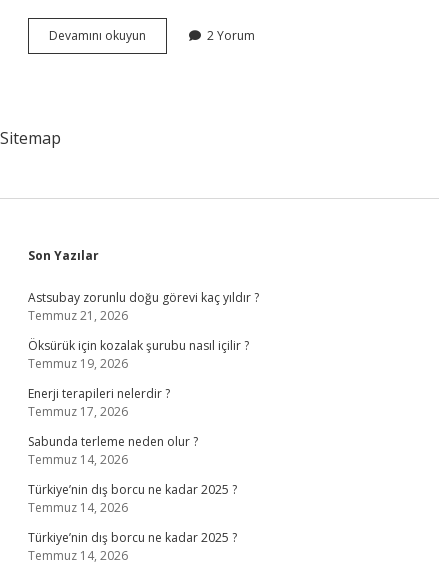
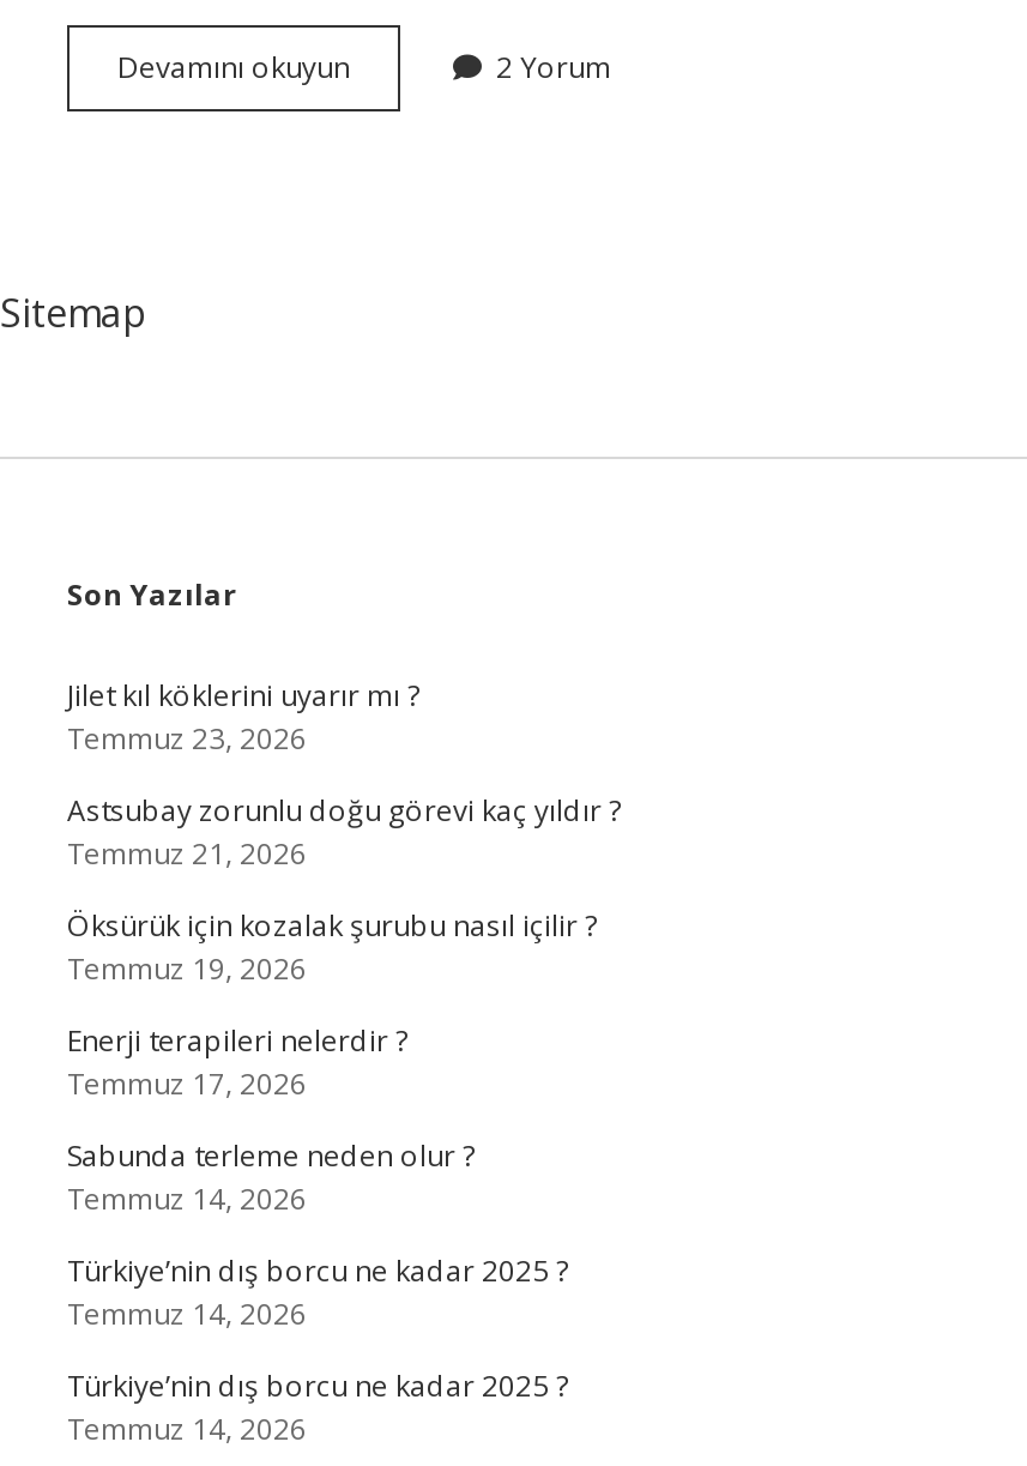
none -> [67,675,419,759] Jilet kıl köklerini uyarır mı ? | Temmuz 23, 2026

